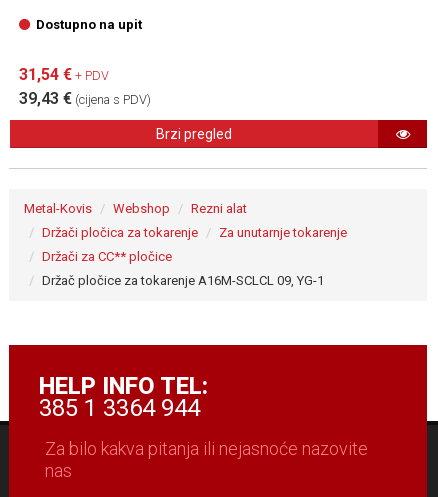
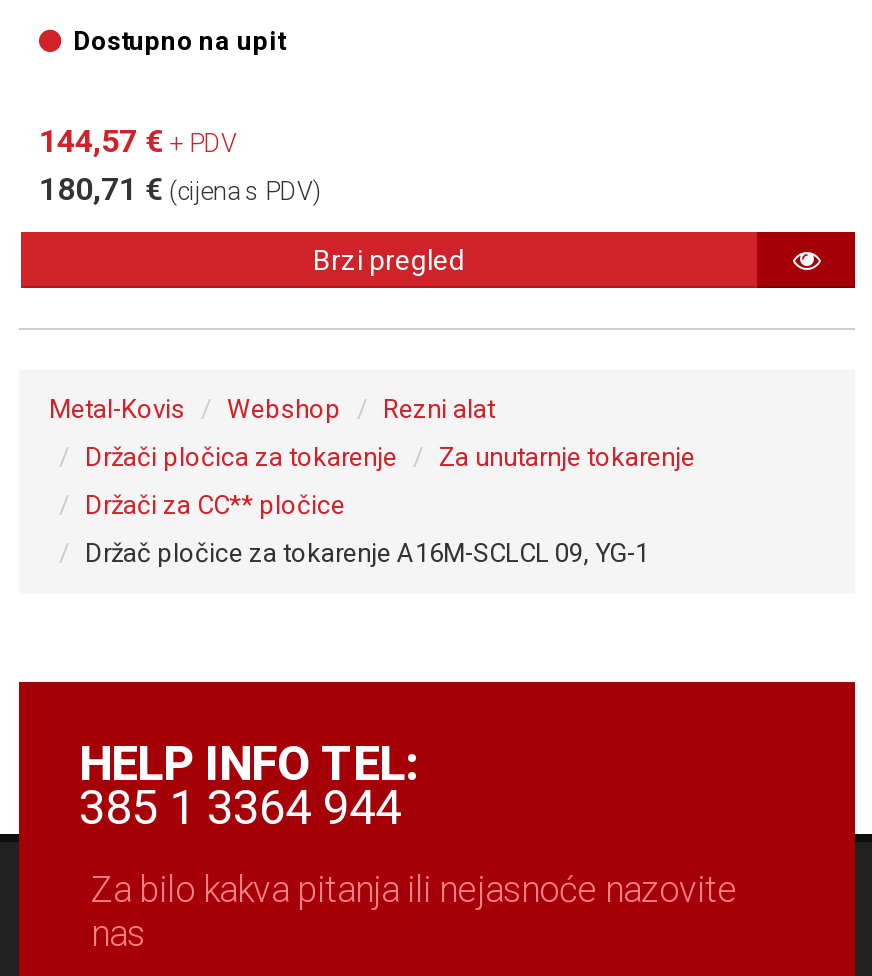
[19,65,109,84] 31,54 €+ PDV -> [39,122,237,160] 144,57 €+ PDV
[19,89,151,108] 39,43 €(cijena s PDV) -> [39,170,321,208] 180,71 €(cijena s PDV)

